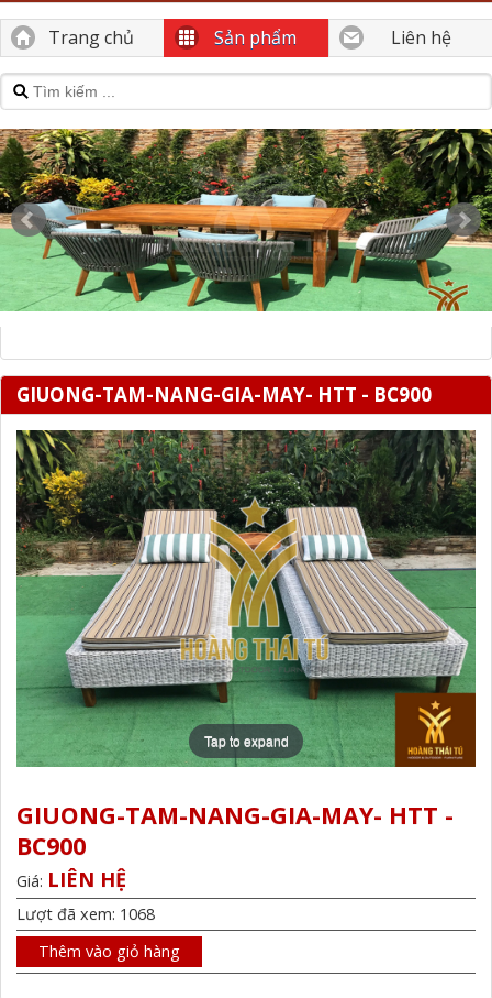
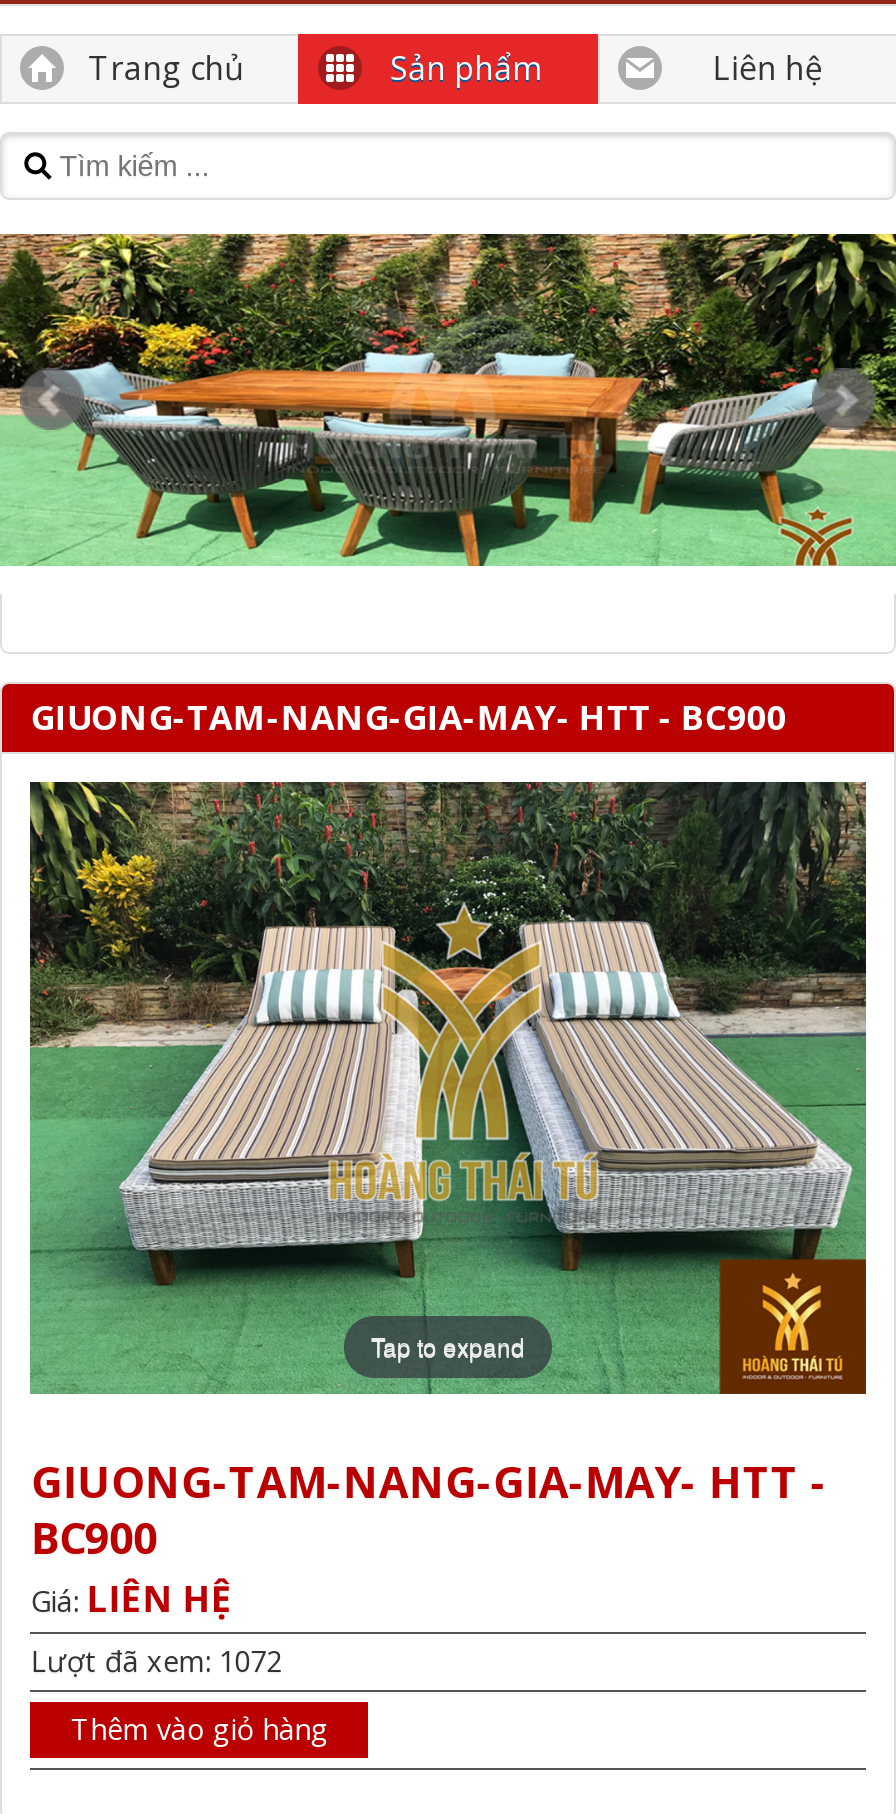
[17,903,155,924] Lượt đã xem: 1068 -> [31,1641,283,1679] Lượt đã xem: 1072

